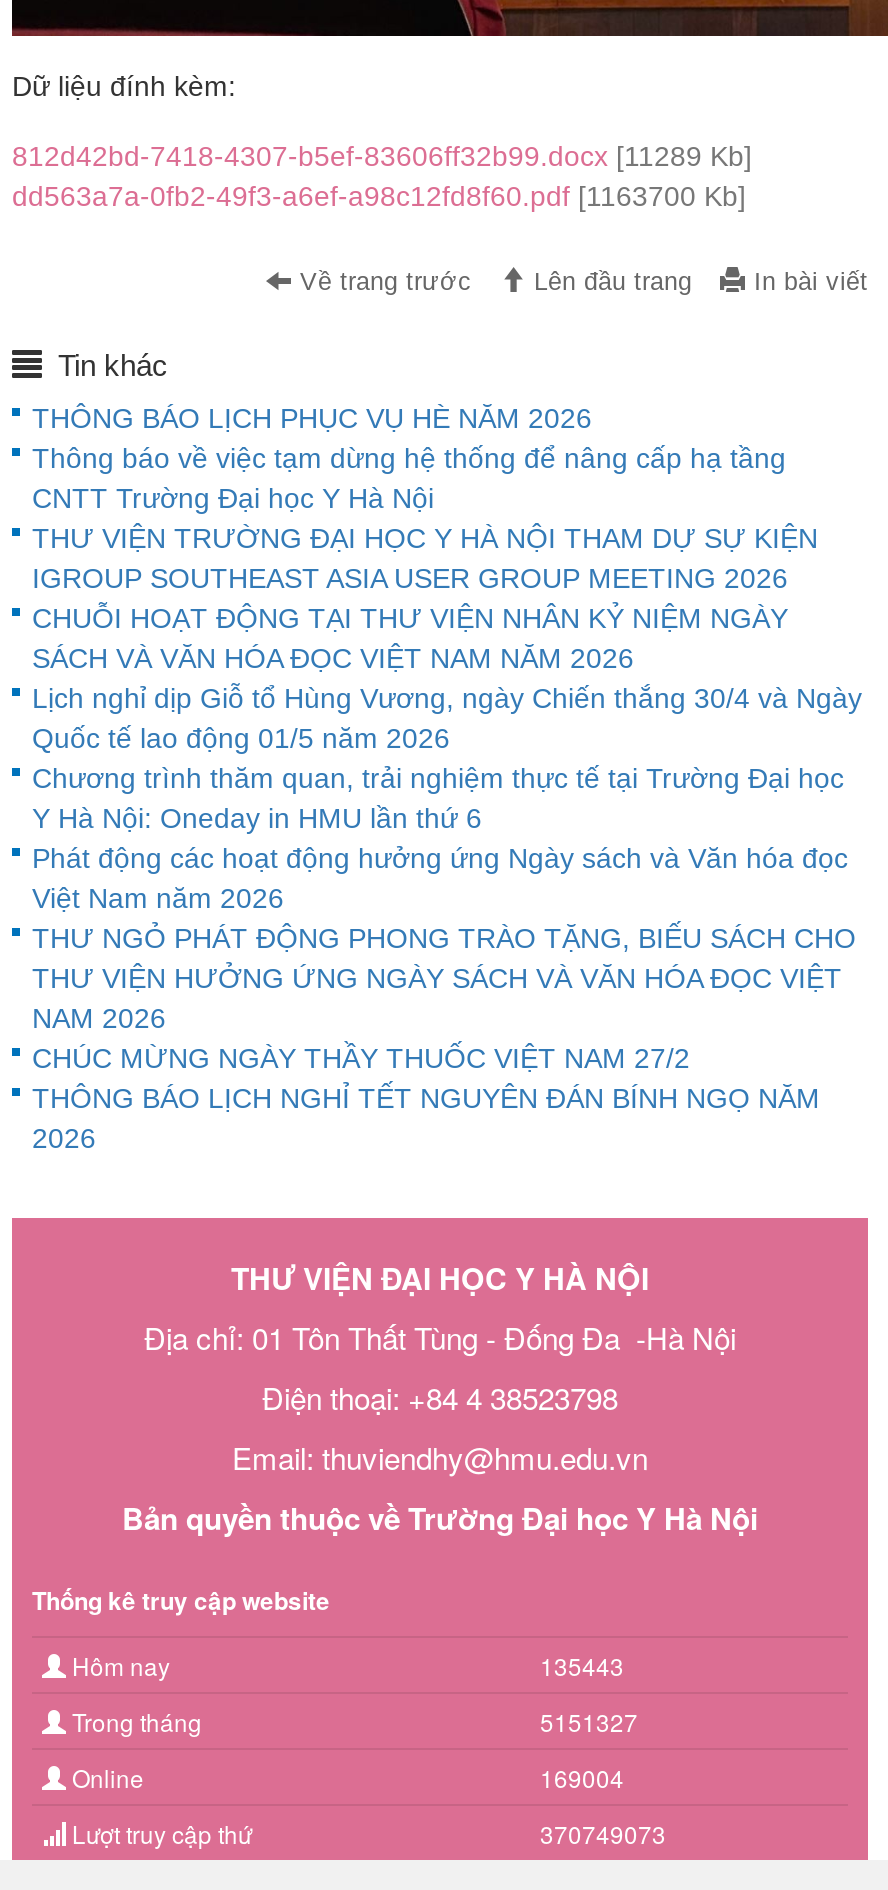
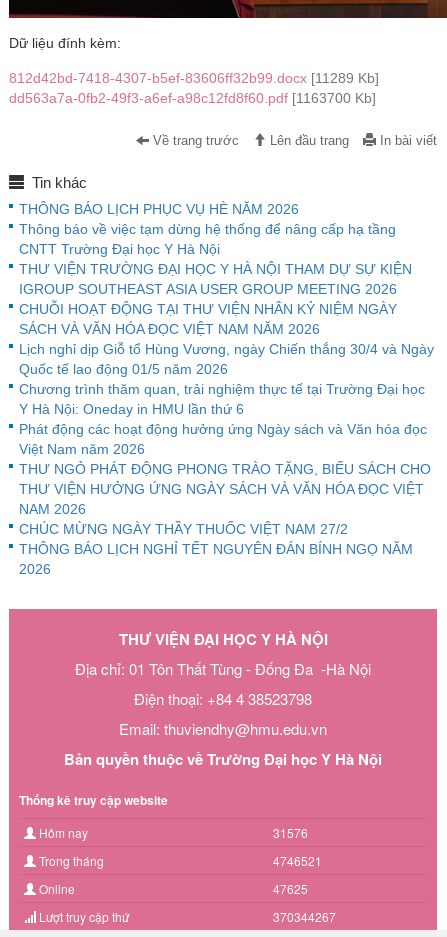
[540,1648,624,1682] 135443 -> [273,824,308,841] 31576
[540,1704,638,1738] 5151327 -> [273,852,322,869] 4746521
[540,1760,624,1794] 169004 -> [273,880,308,897] 47625
[540,1816,666,1850] 370749073 -> [273,908,336,925] 370344267

